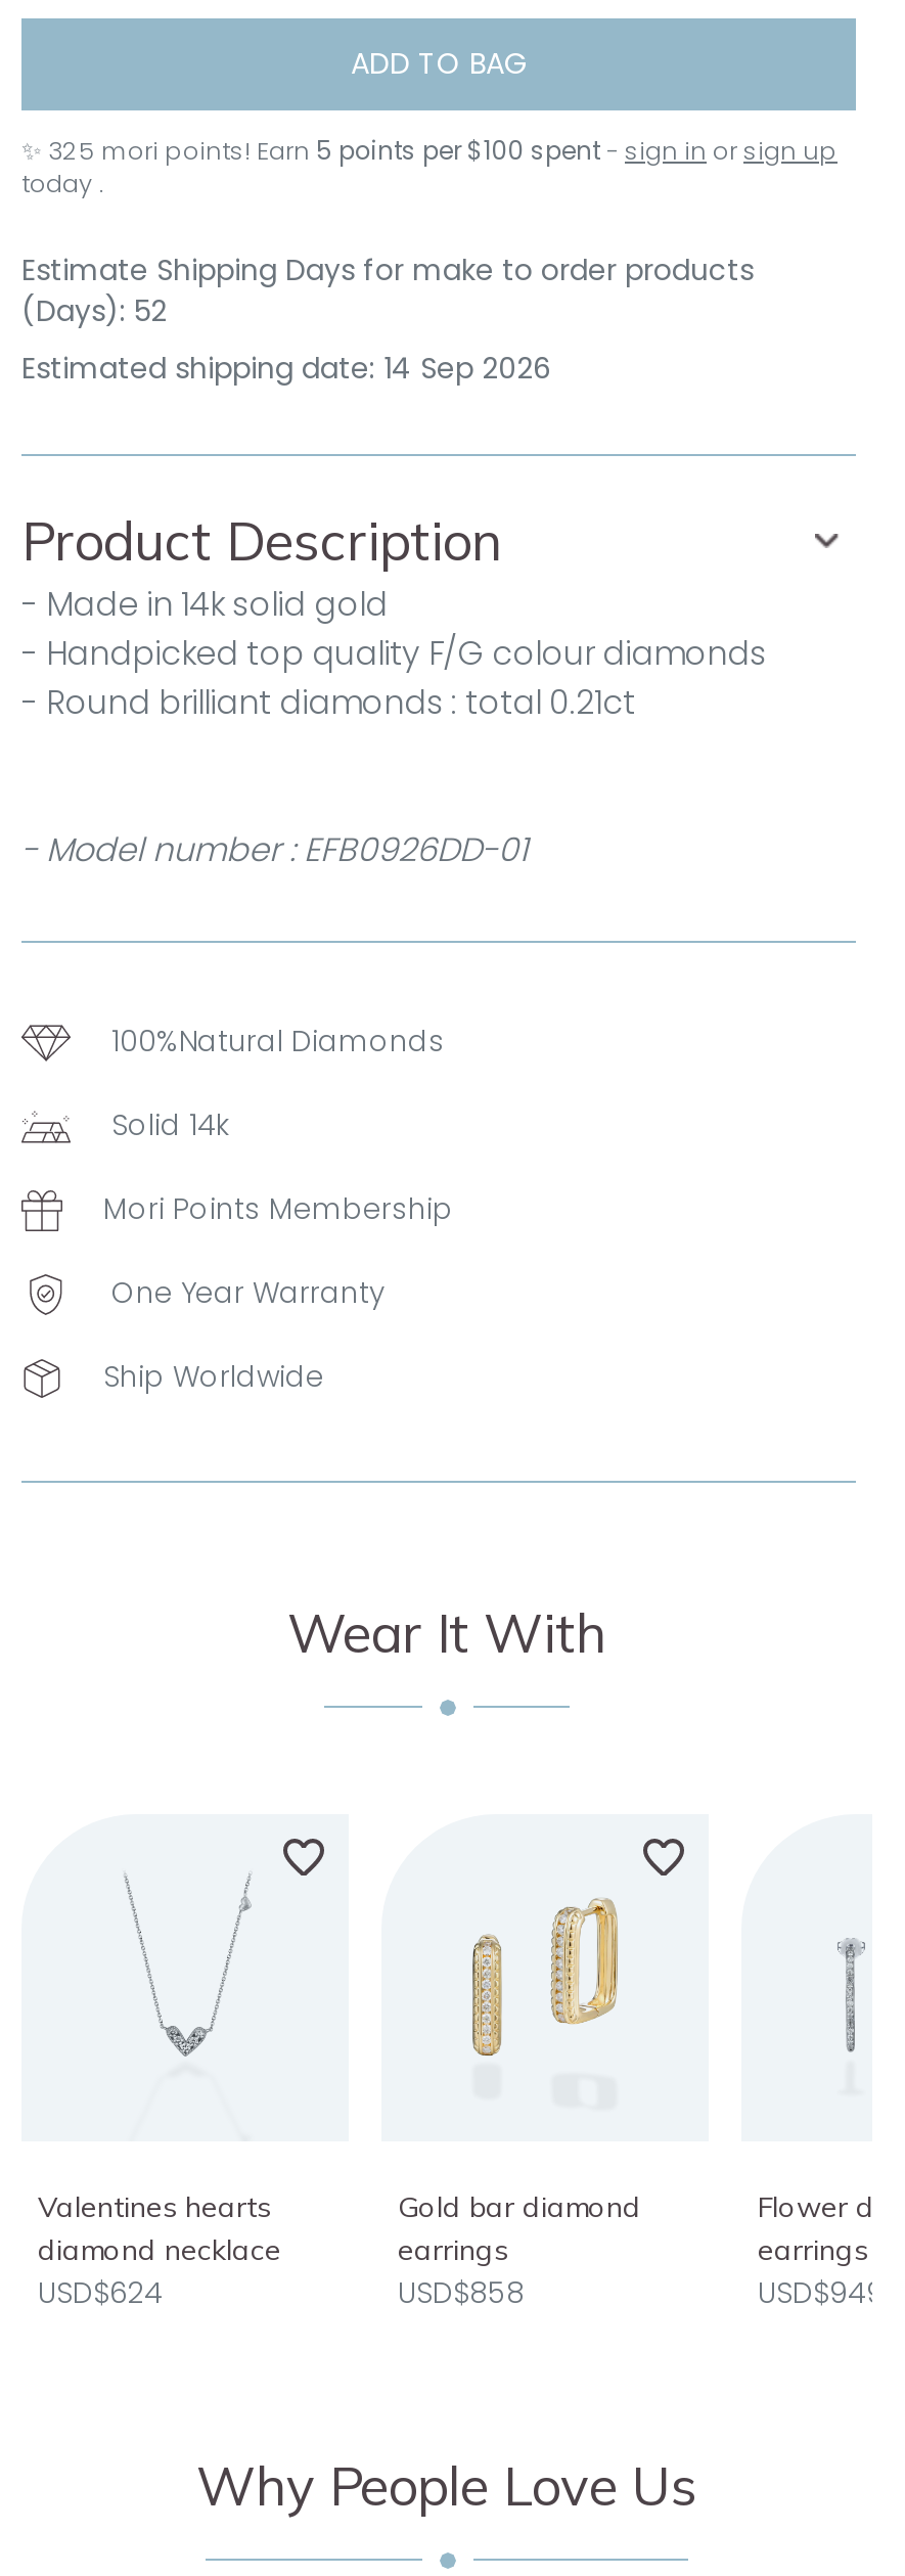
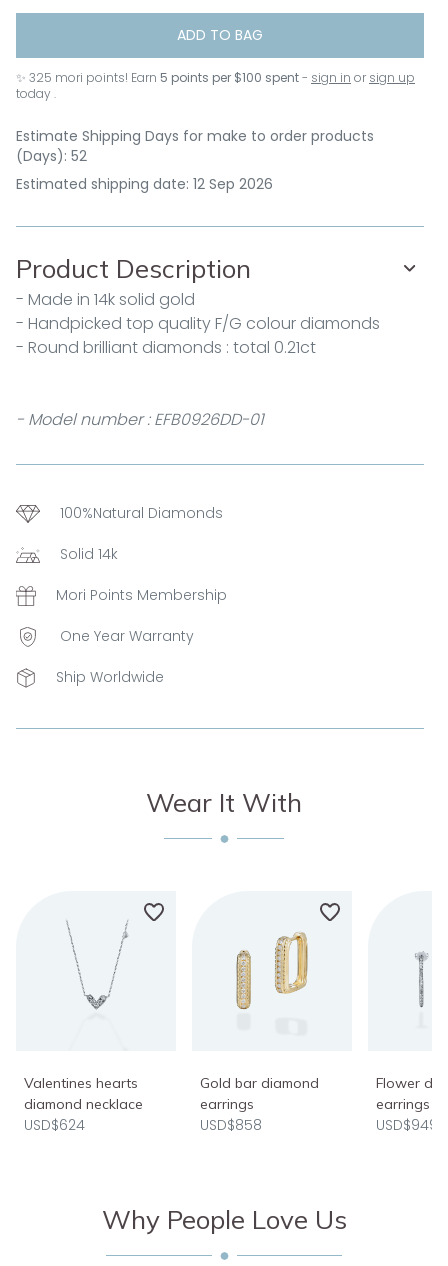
[21,348,551,389] Estimated shipping date: 14 Sep 2026 -> [16,174,273,194] Estimated shipping date: 12 Sep 2026

